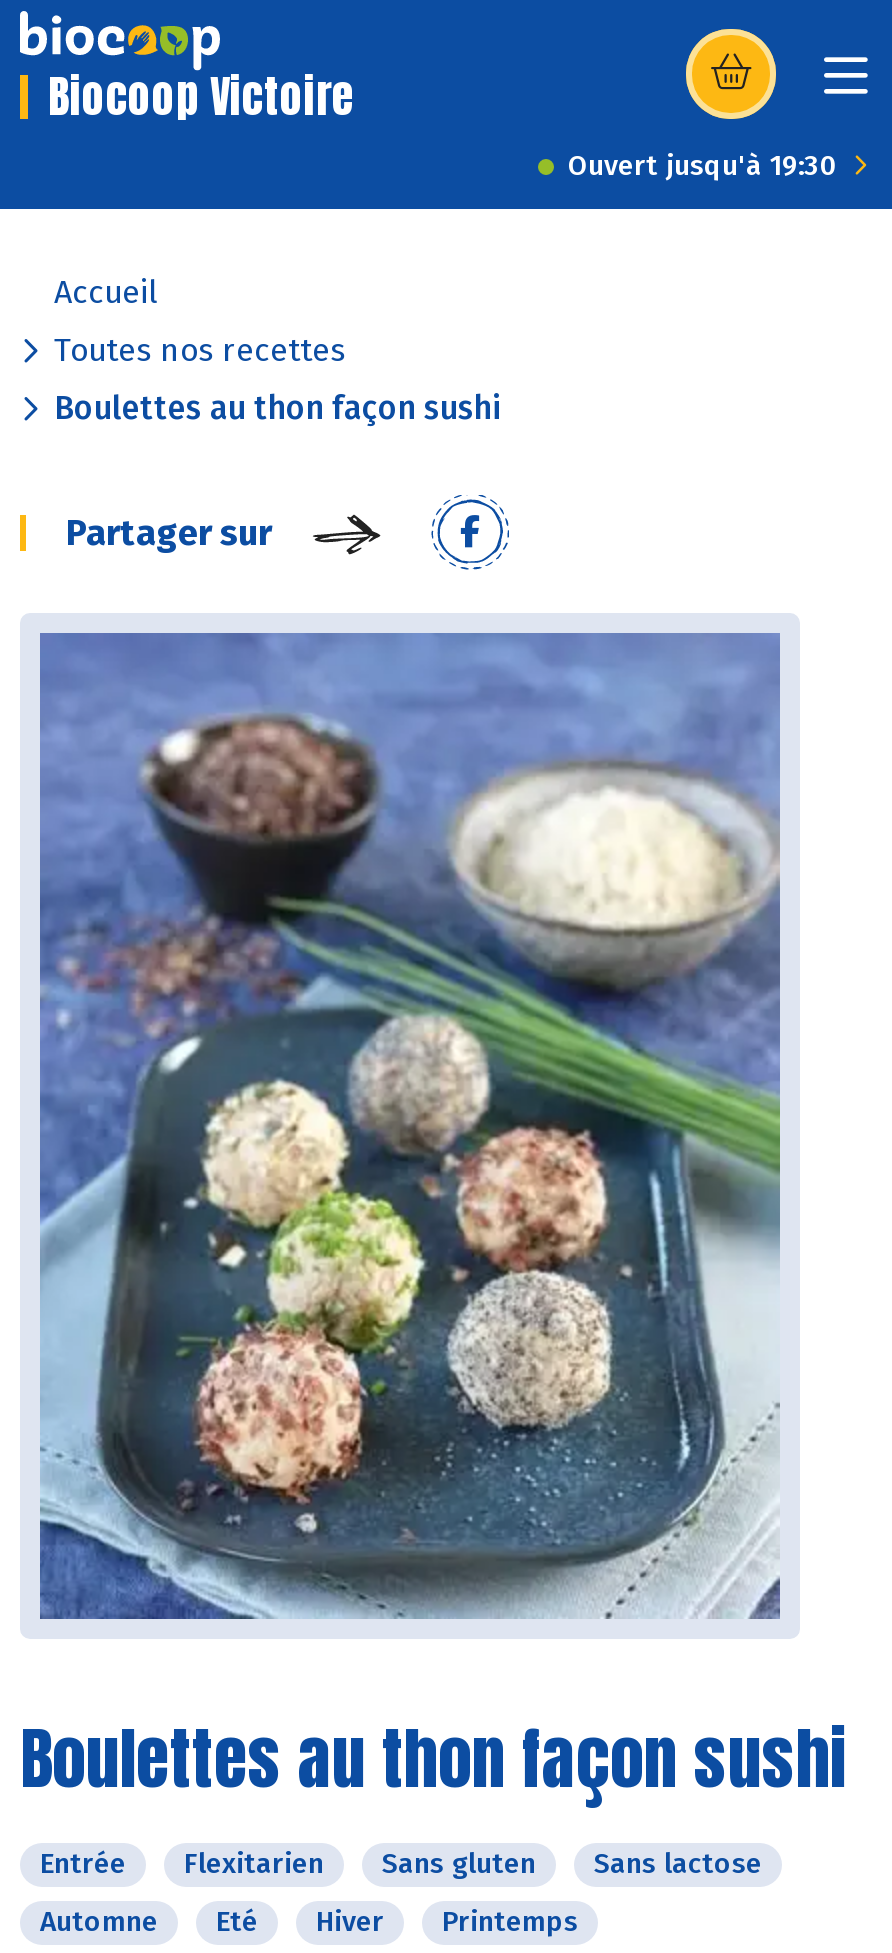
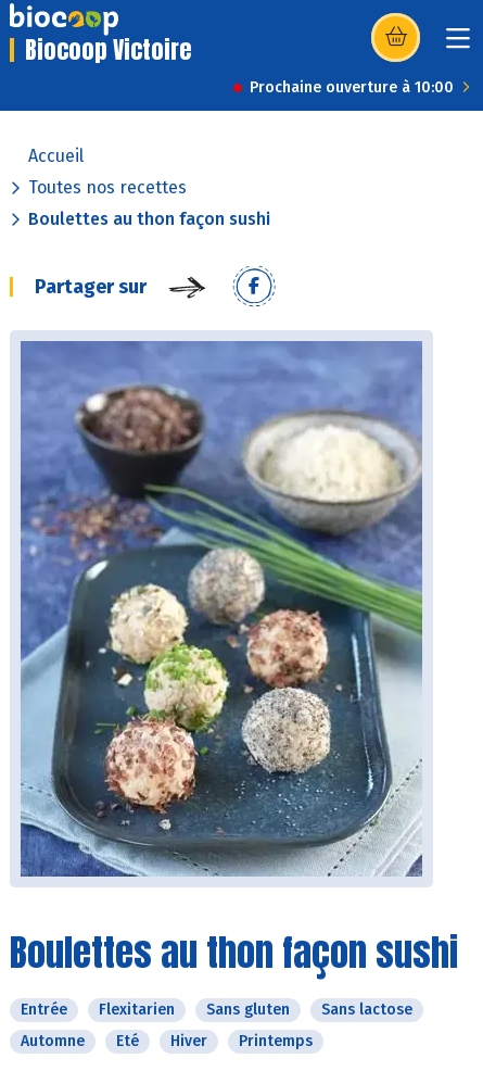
[568,149,838,183] Ouvert jusqu'à 19:30 -> [250,78,454,97] Prochaine ouverture à 10:00

